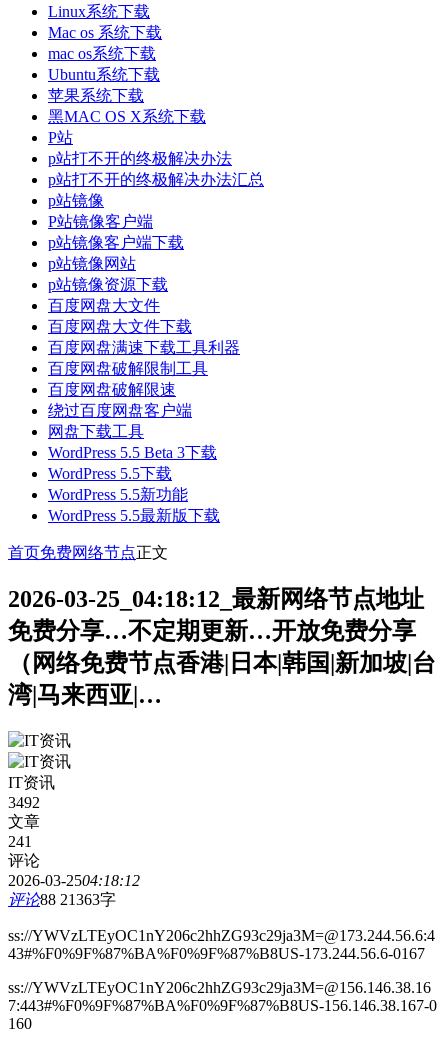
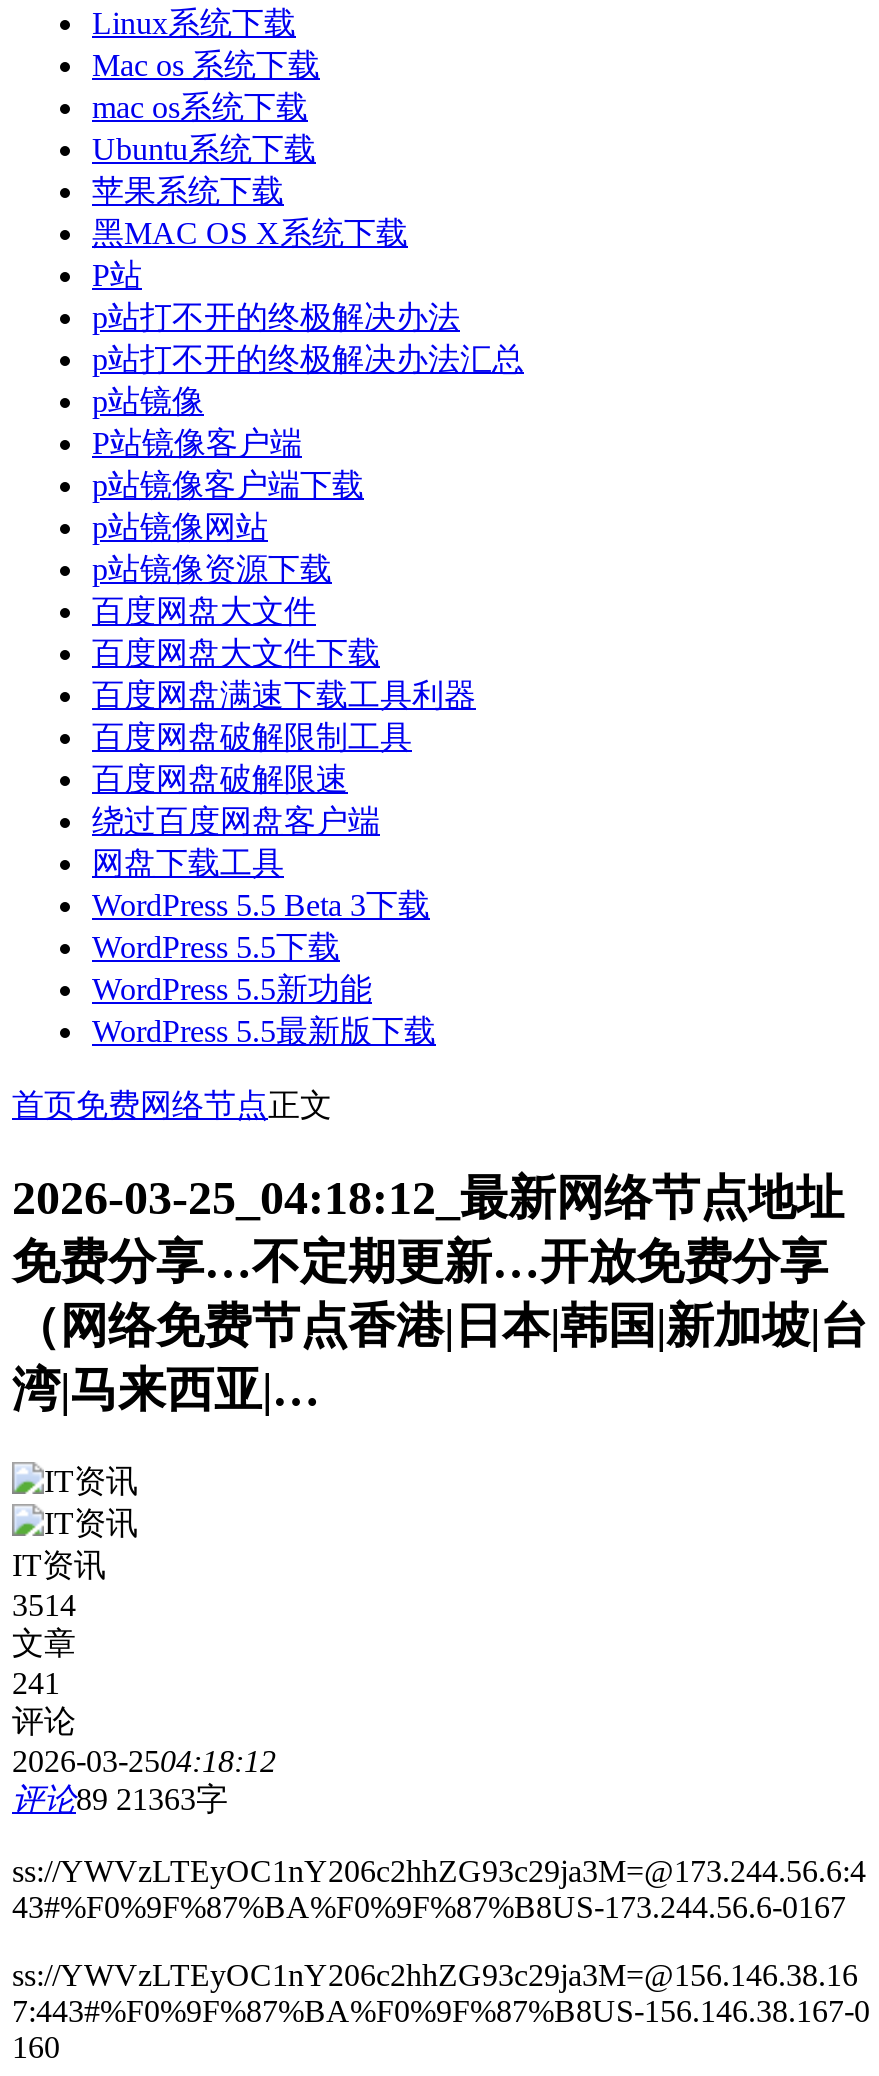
[8,794,40,811] 3492 -> [12,1589,76,1623] 3514
[8,891,116,908] 评论88 21363字 -> [12,1783,228,1817] 评论89 21363字

